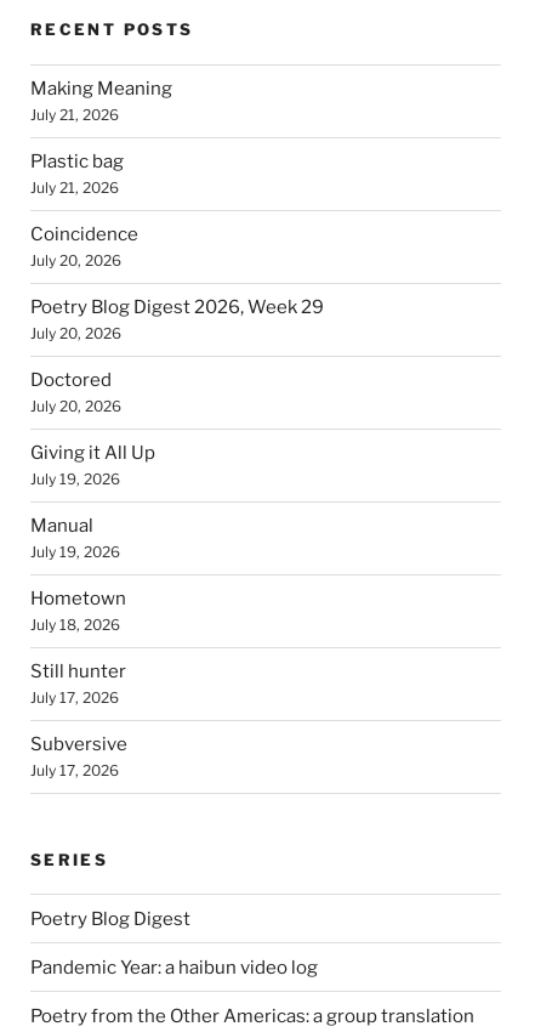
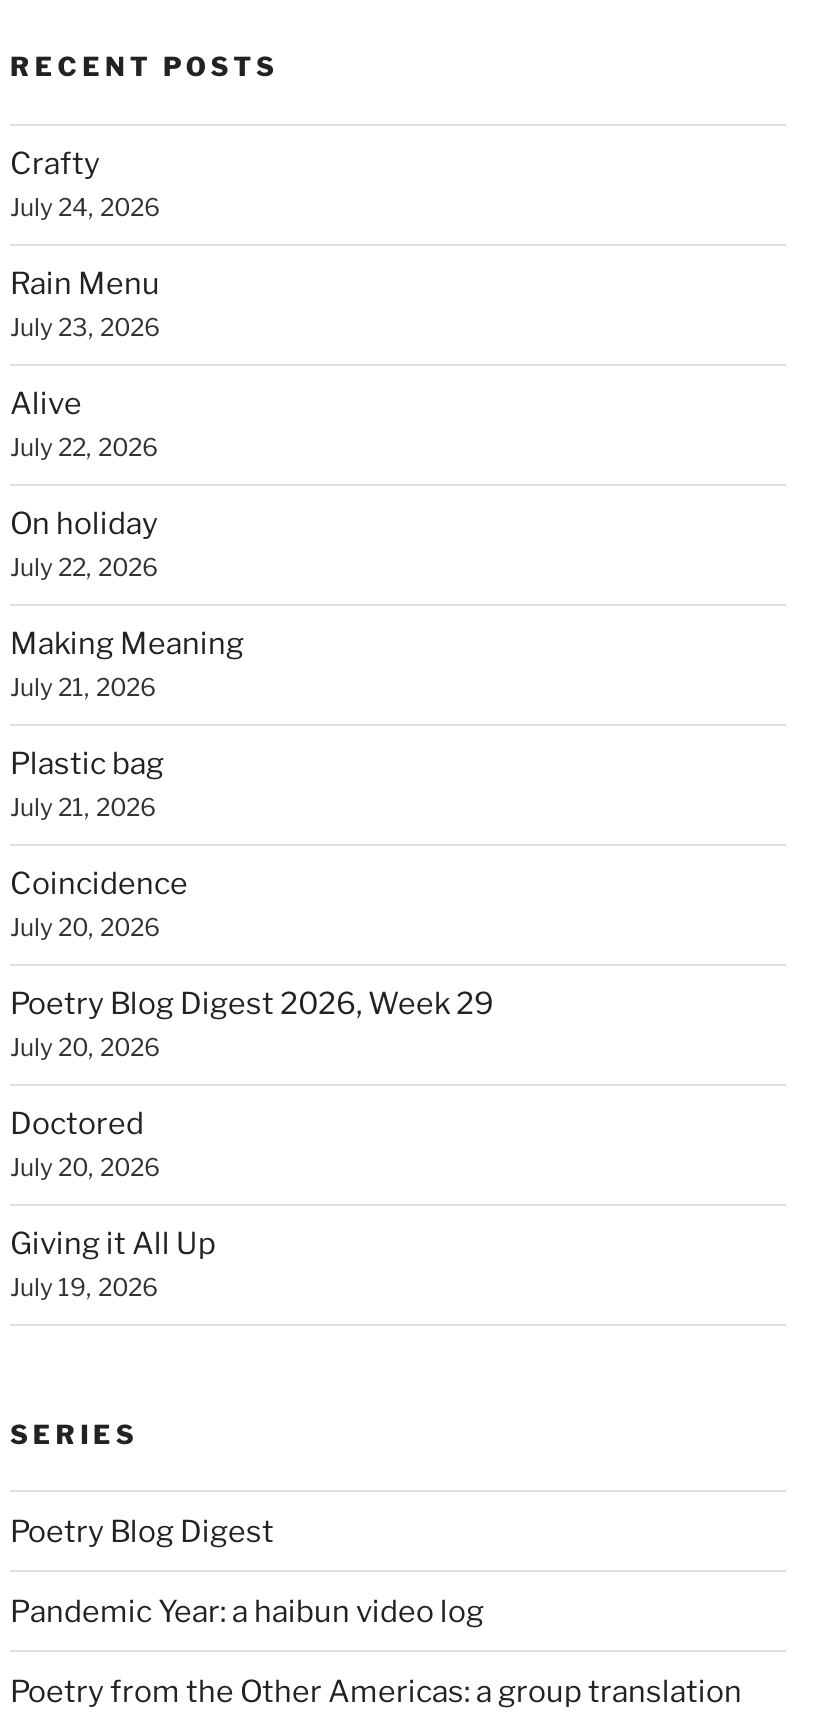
none -> [10,147,160,583] Crafty | July 24, 2026 | Rain Menu | July 23, 2026 | Alive | July 22, 2026 | On holiday | July 22, 2026
moved [30,78,324,488] -> [10,627,494,1303]: Making Meaning | July 21, 2026 | Plastic bag | ... | Giving it All Up | July 19, 2026
[30,515,127,780] Manual | July 19, 2026 | Hometown | July 18, 2026 | Still hunter | July 17, 2026 | Subversive | July 17, 2026 -> none

